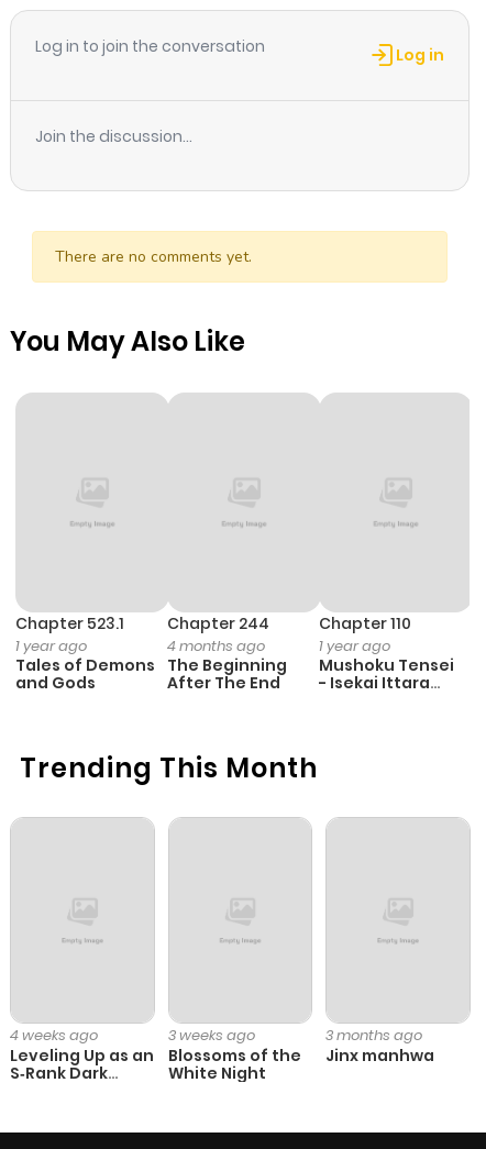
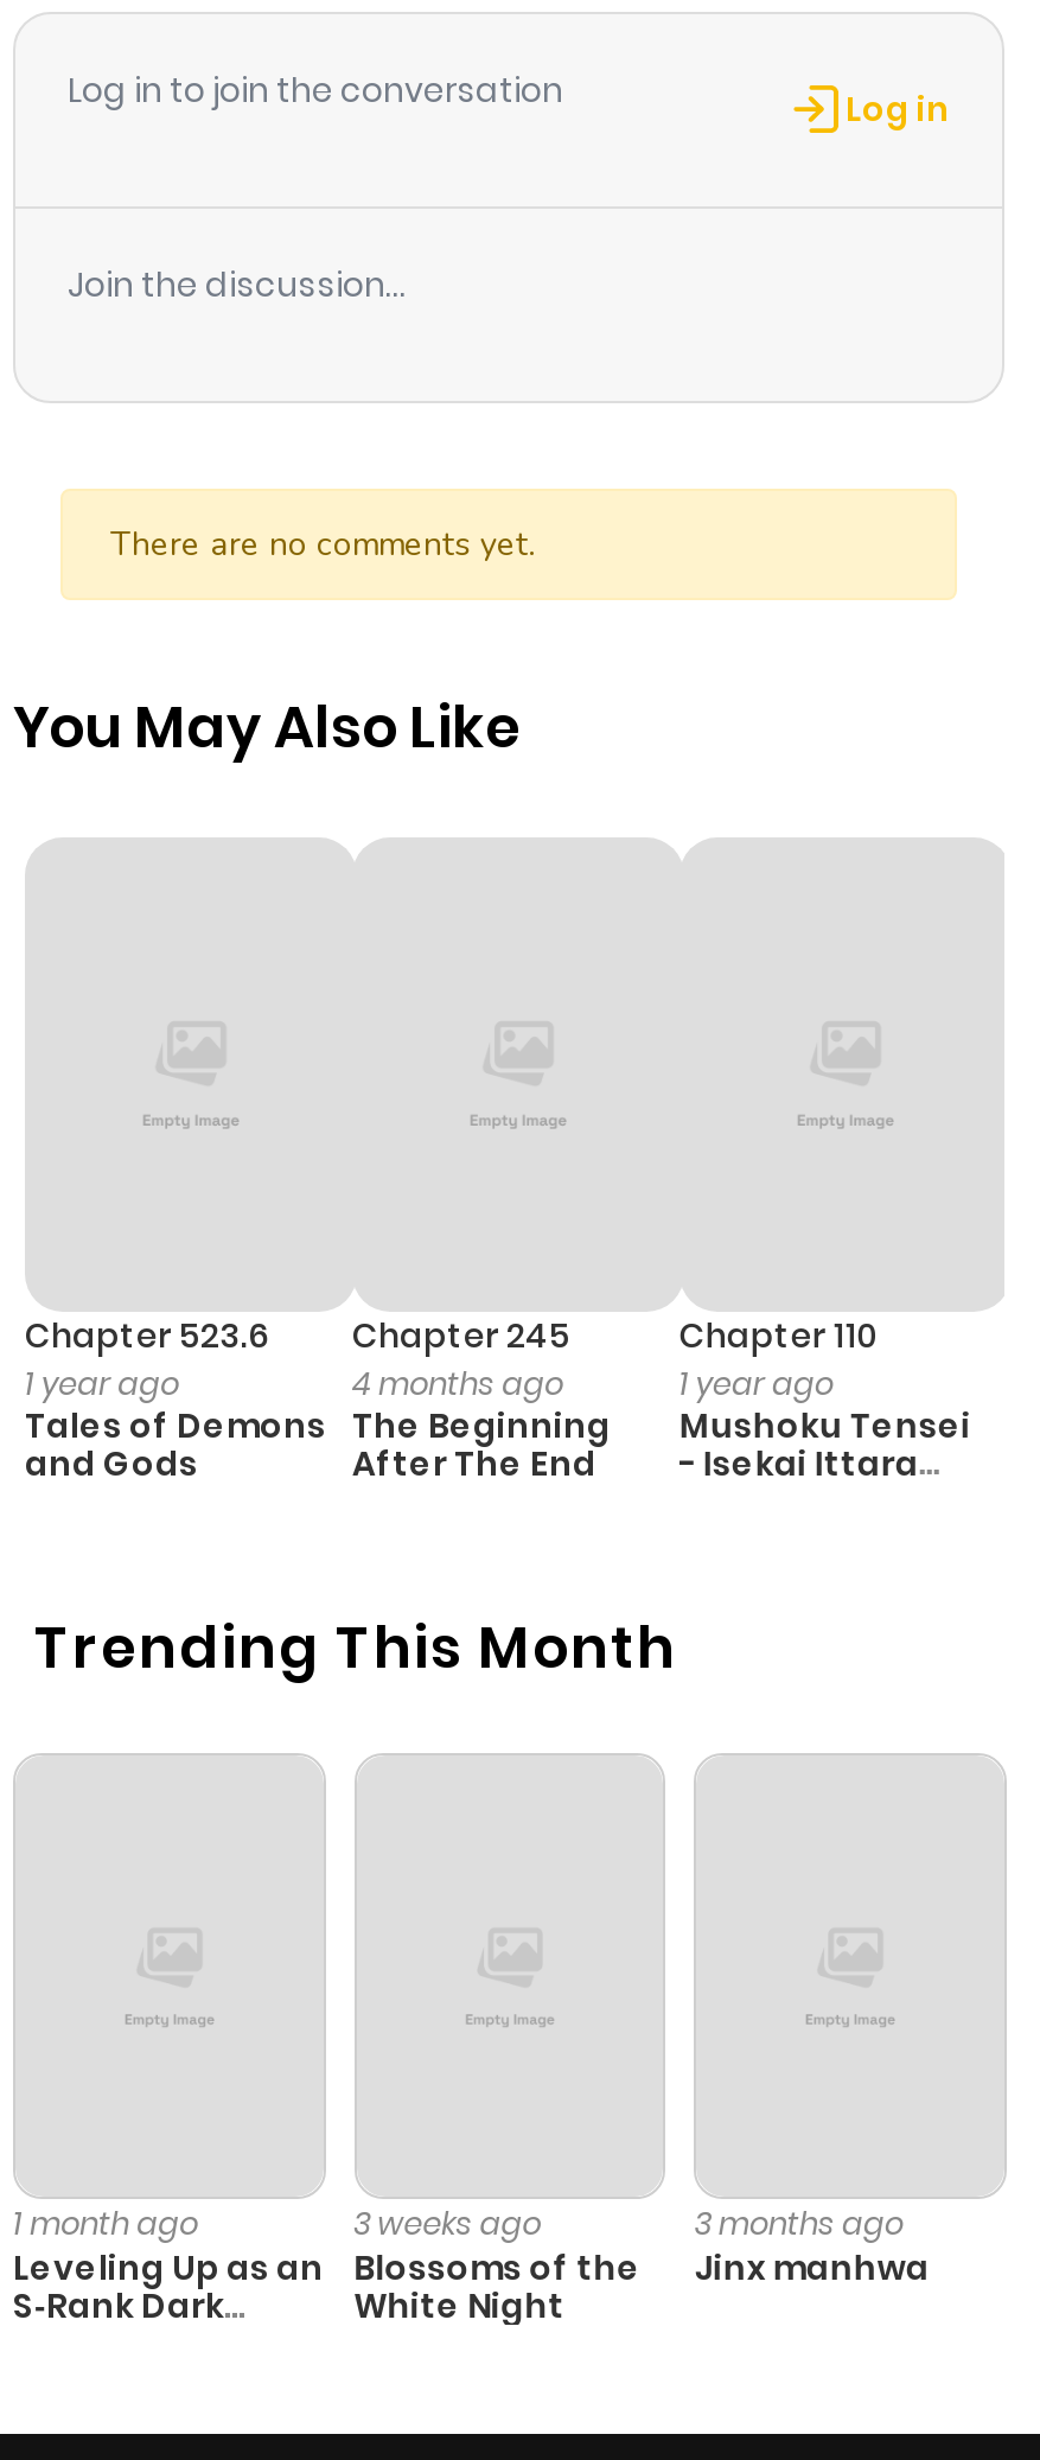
[15,612,124,634] Chapter 523.1 -> [25,1311,269,1358] Chapter 523.6
[167,612,269,634] Chapter 244 -> [352,1311,570,1358] Chapter 245
[10,1025,98,1046] 4 weeks ago -> [13,2202,198,2247] 1 month ago

